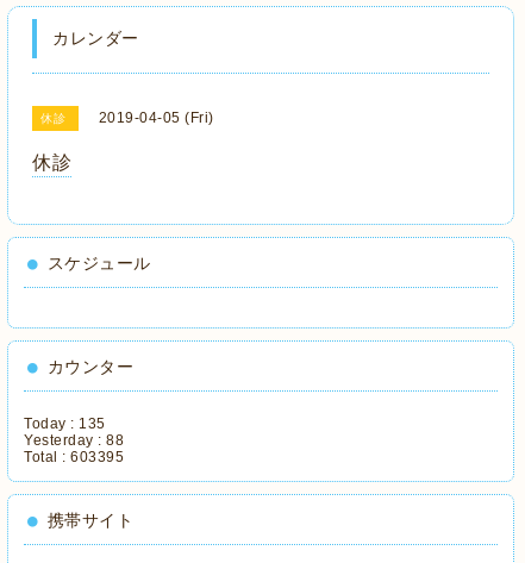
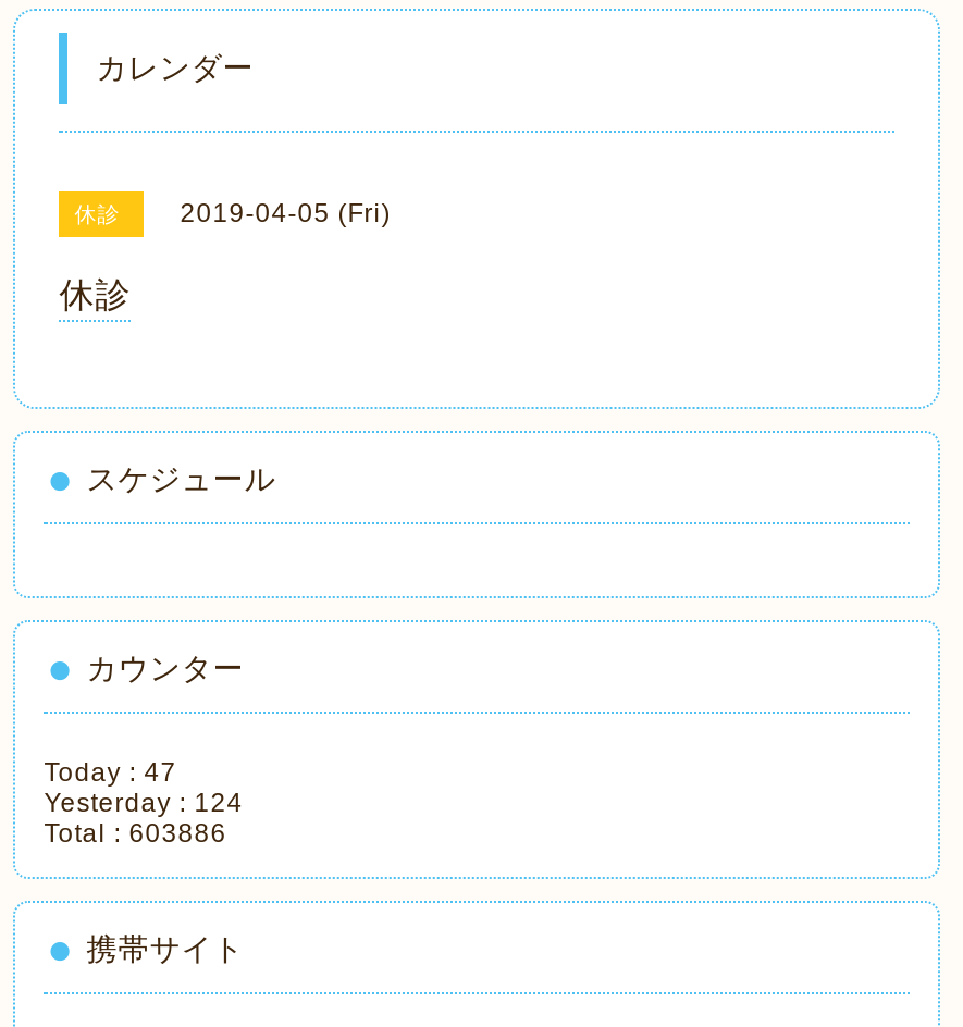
[24,416,106,432] Today : 135 -> [44,758,177,788] Today : 47
[24,432,124,449] Yesterday : 88 -> [44,788,243,819] Yesterday : 124
[24,449,124,466] Total : 603395 -> [44,819,227,849] Total : 603886

